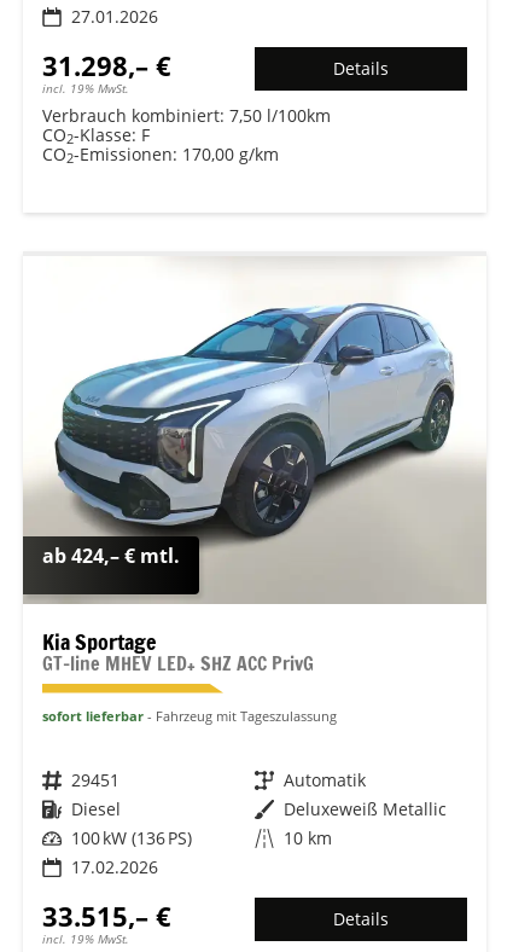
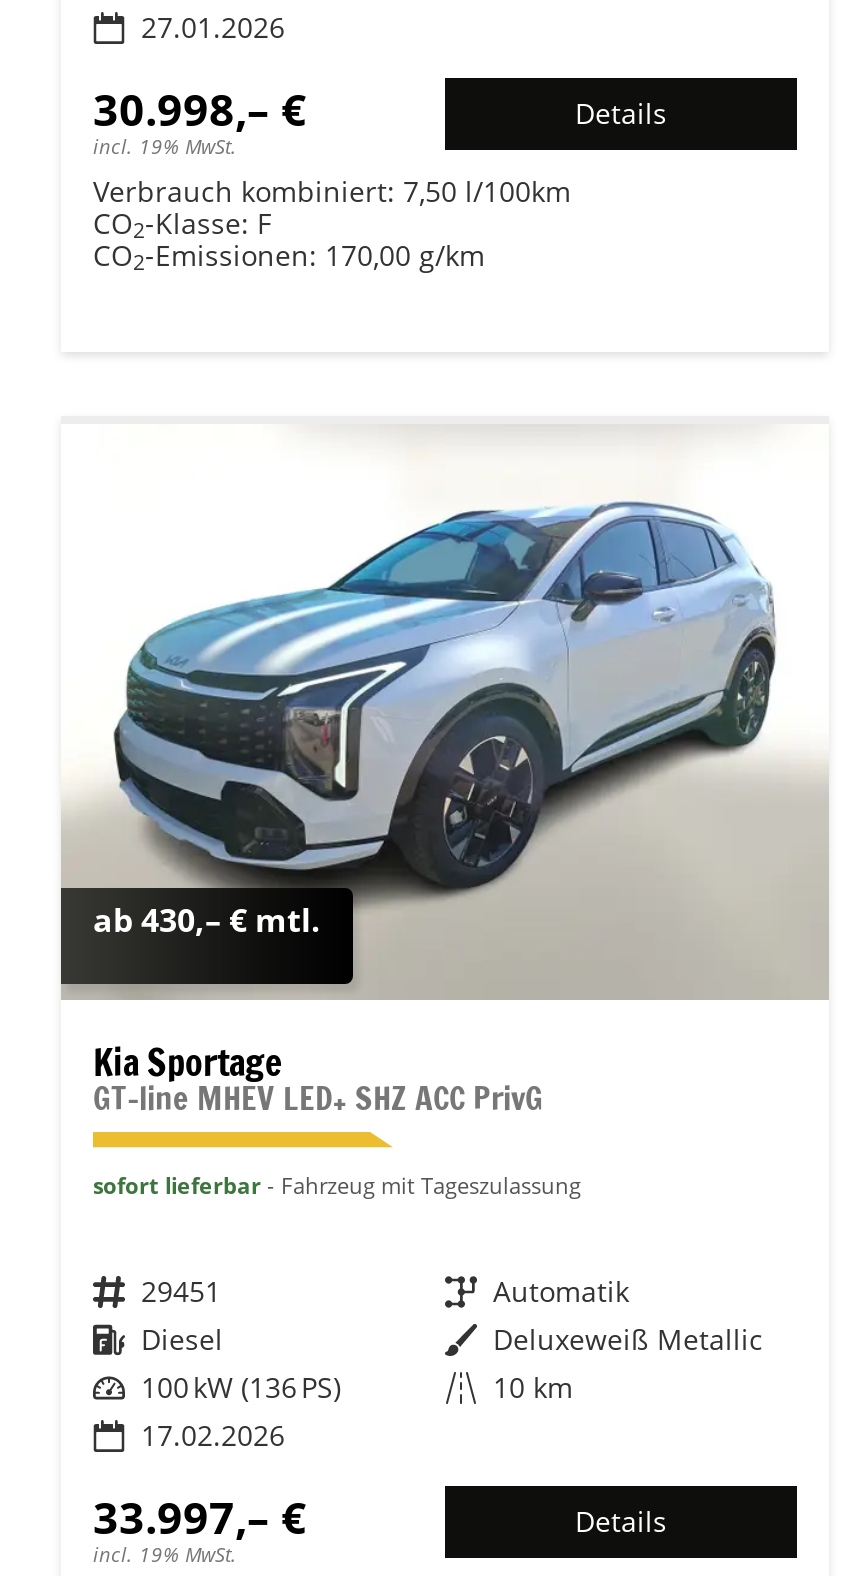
[42,47,171,83] 31.298,– € -> [93,77,307,137] 30.998,– €
[42,542,180,569] ab 424,– € mtl. -> [93,898,321,942] ab 430,– € mtl.
[42,897,171,933] 33.515,– € -> [93,1485,307,1545] 33.997,– €

